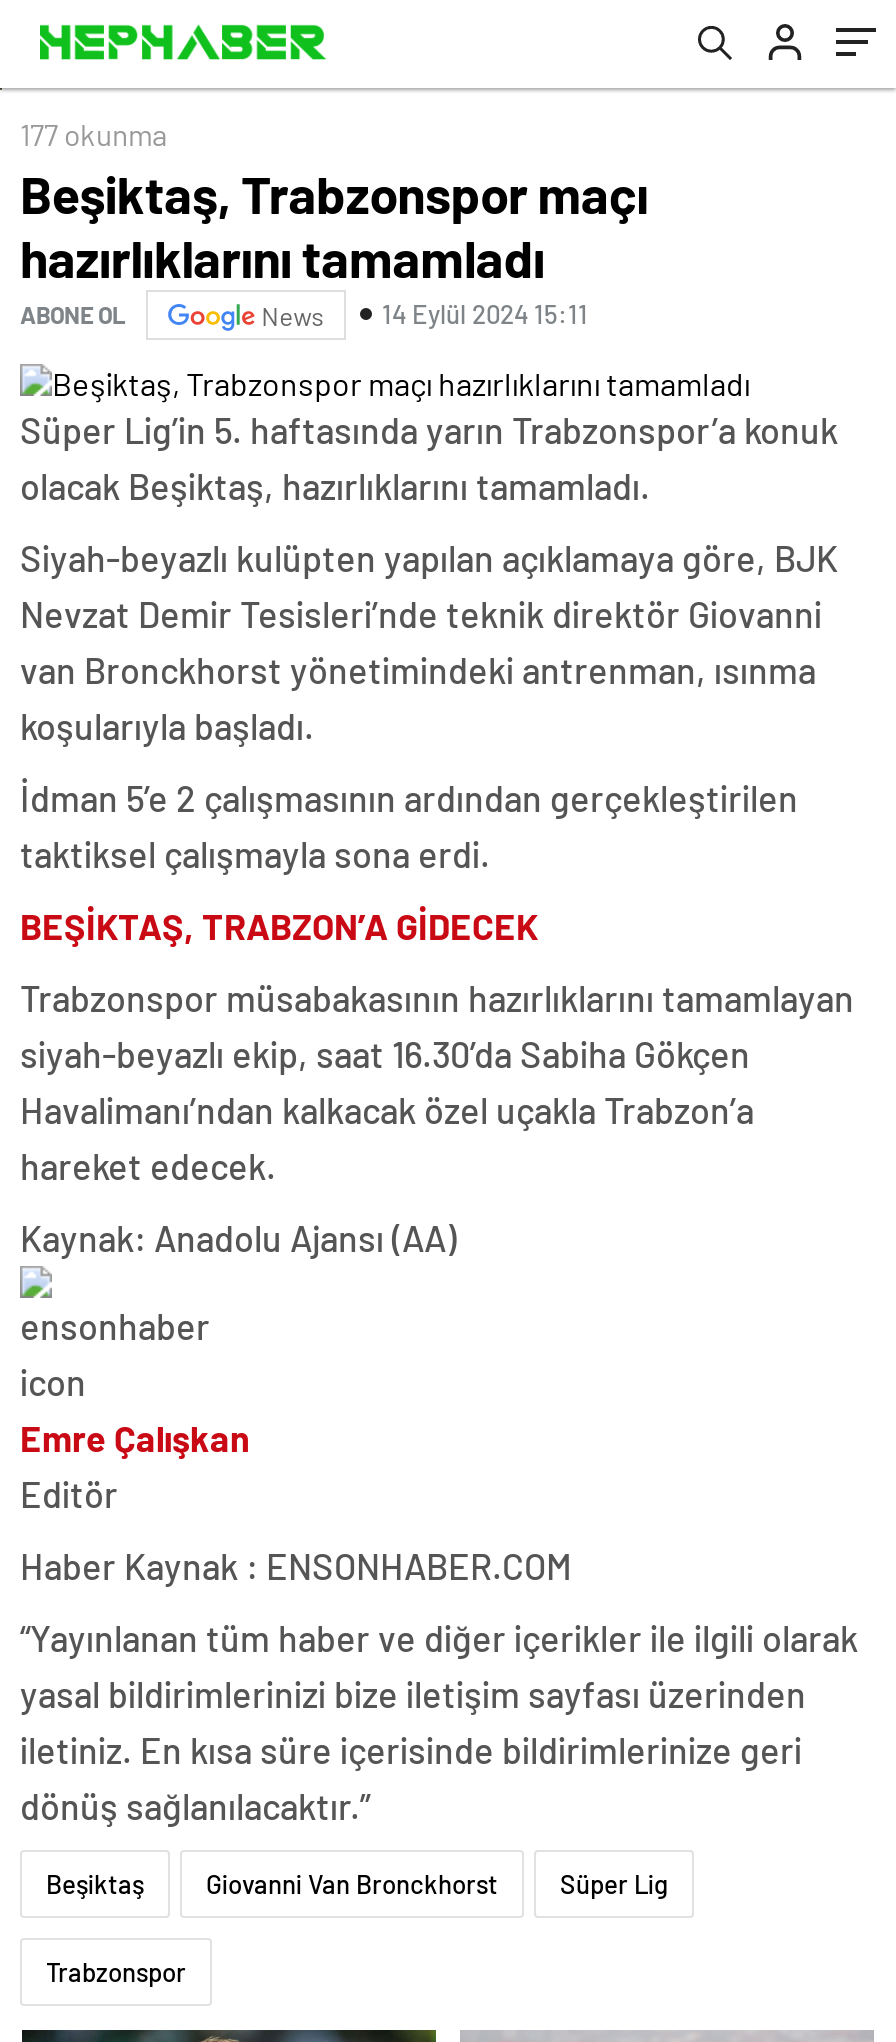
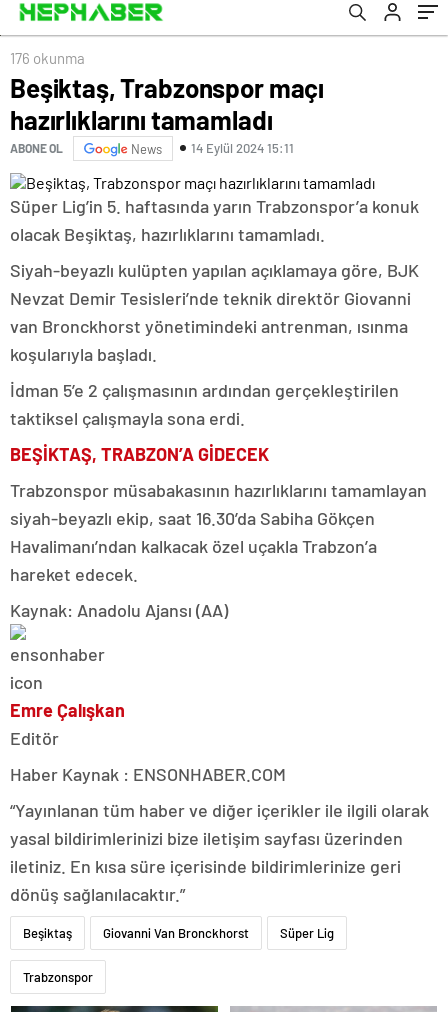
[20,115,168,151] 177 okunma -> [10,49,85,67] 176 okunma

